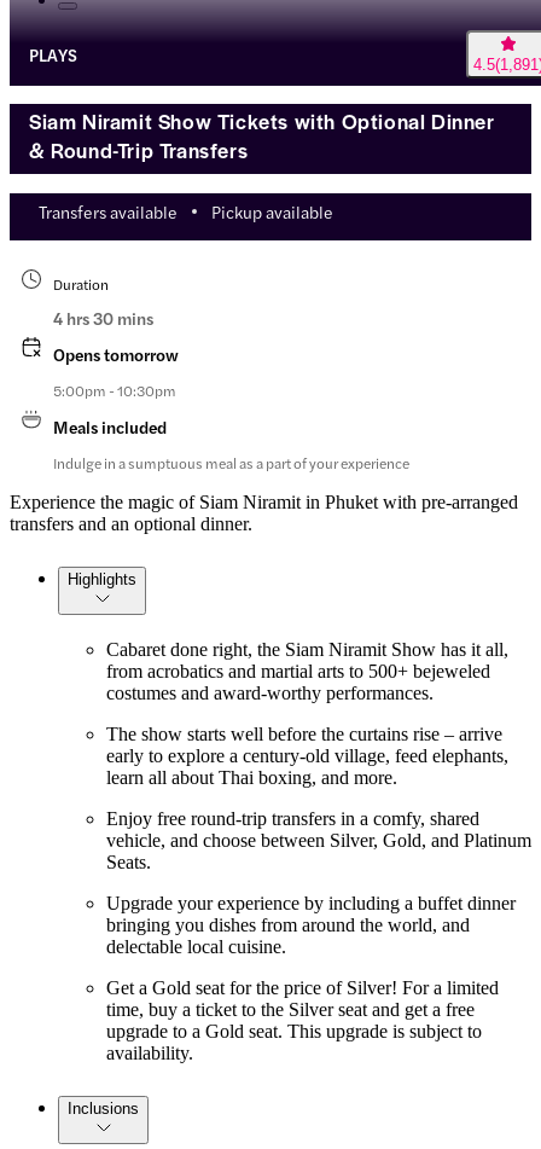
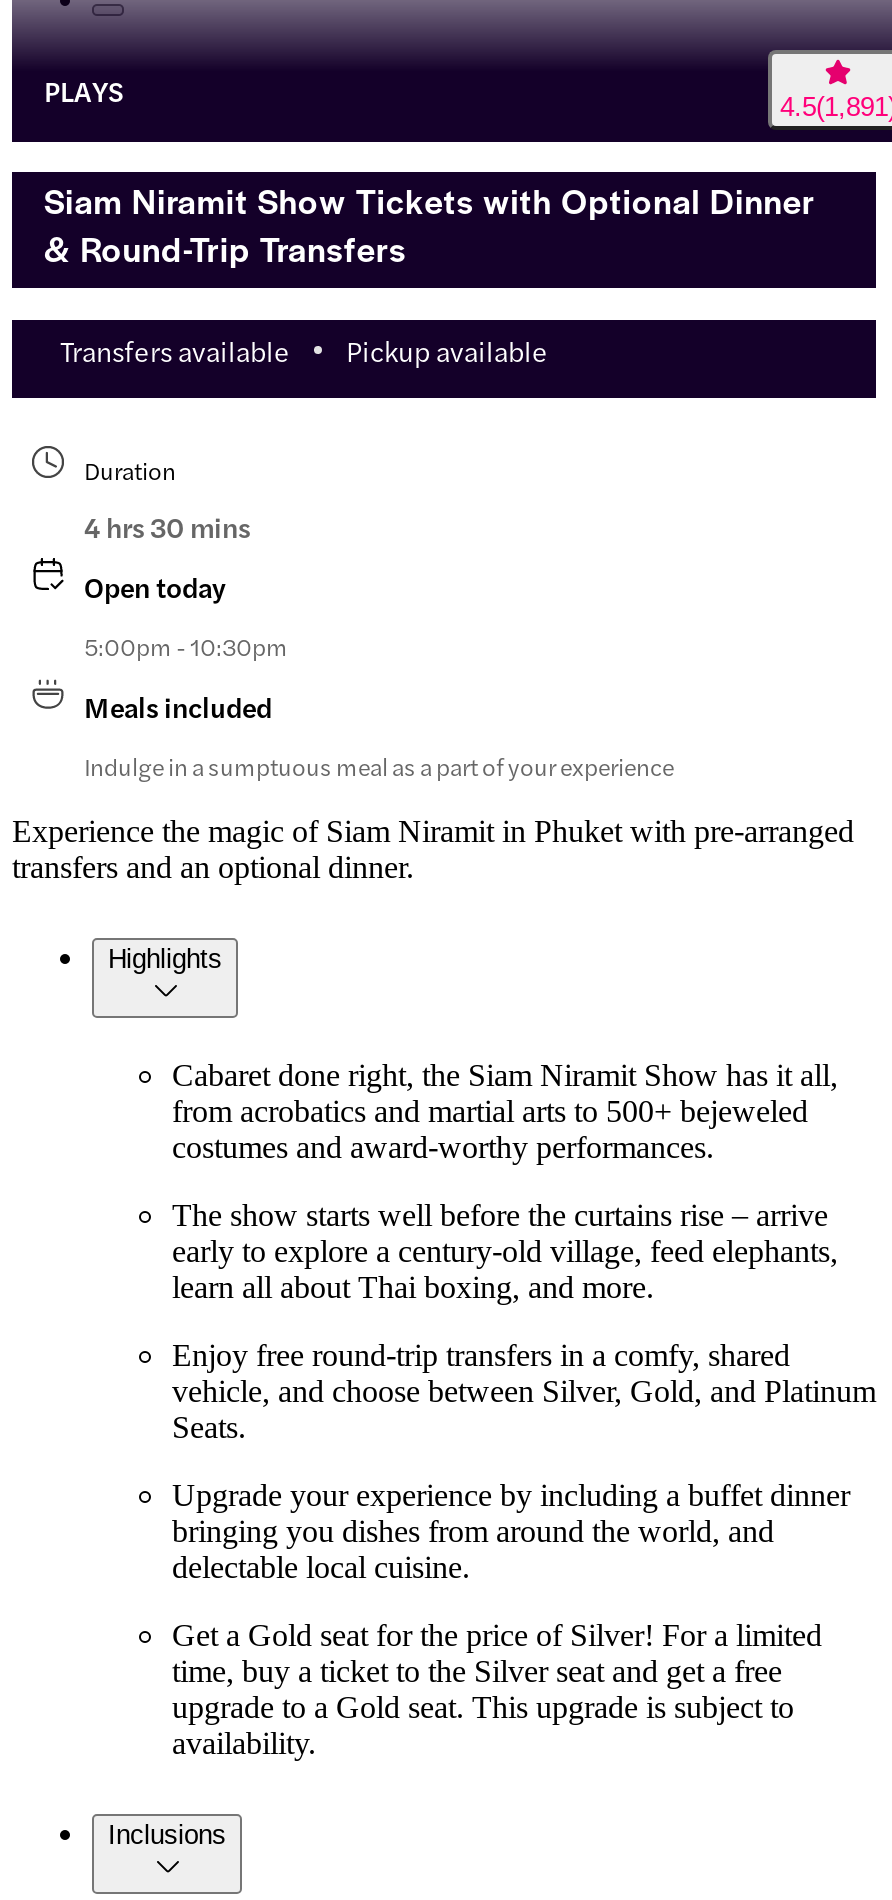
[53,342,179,366] Opens tomorrow -> [84,566,226,606] Open today

